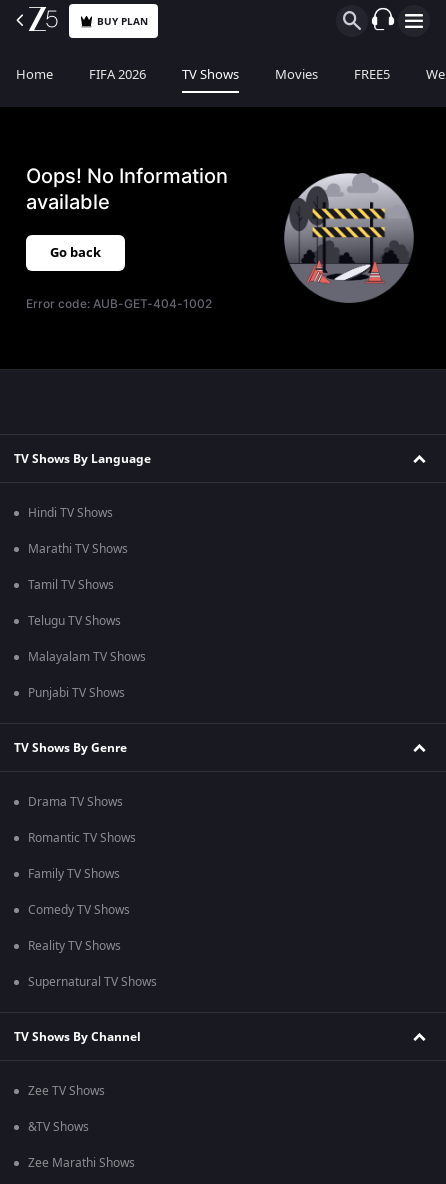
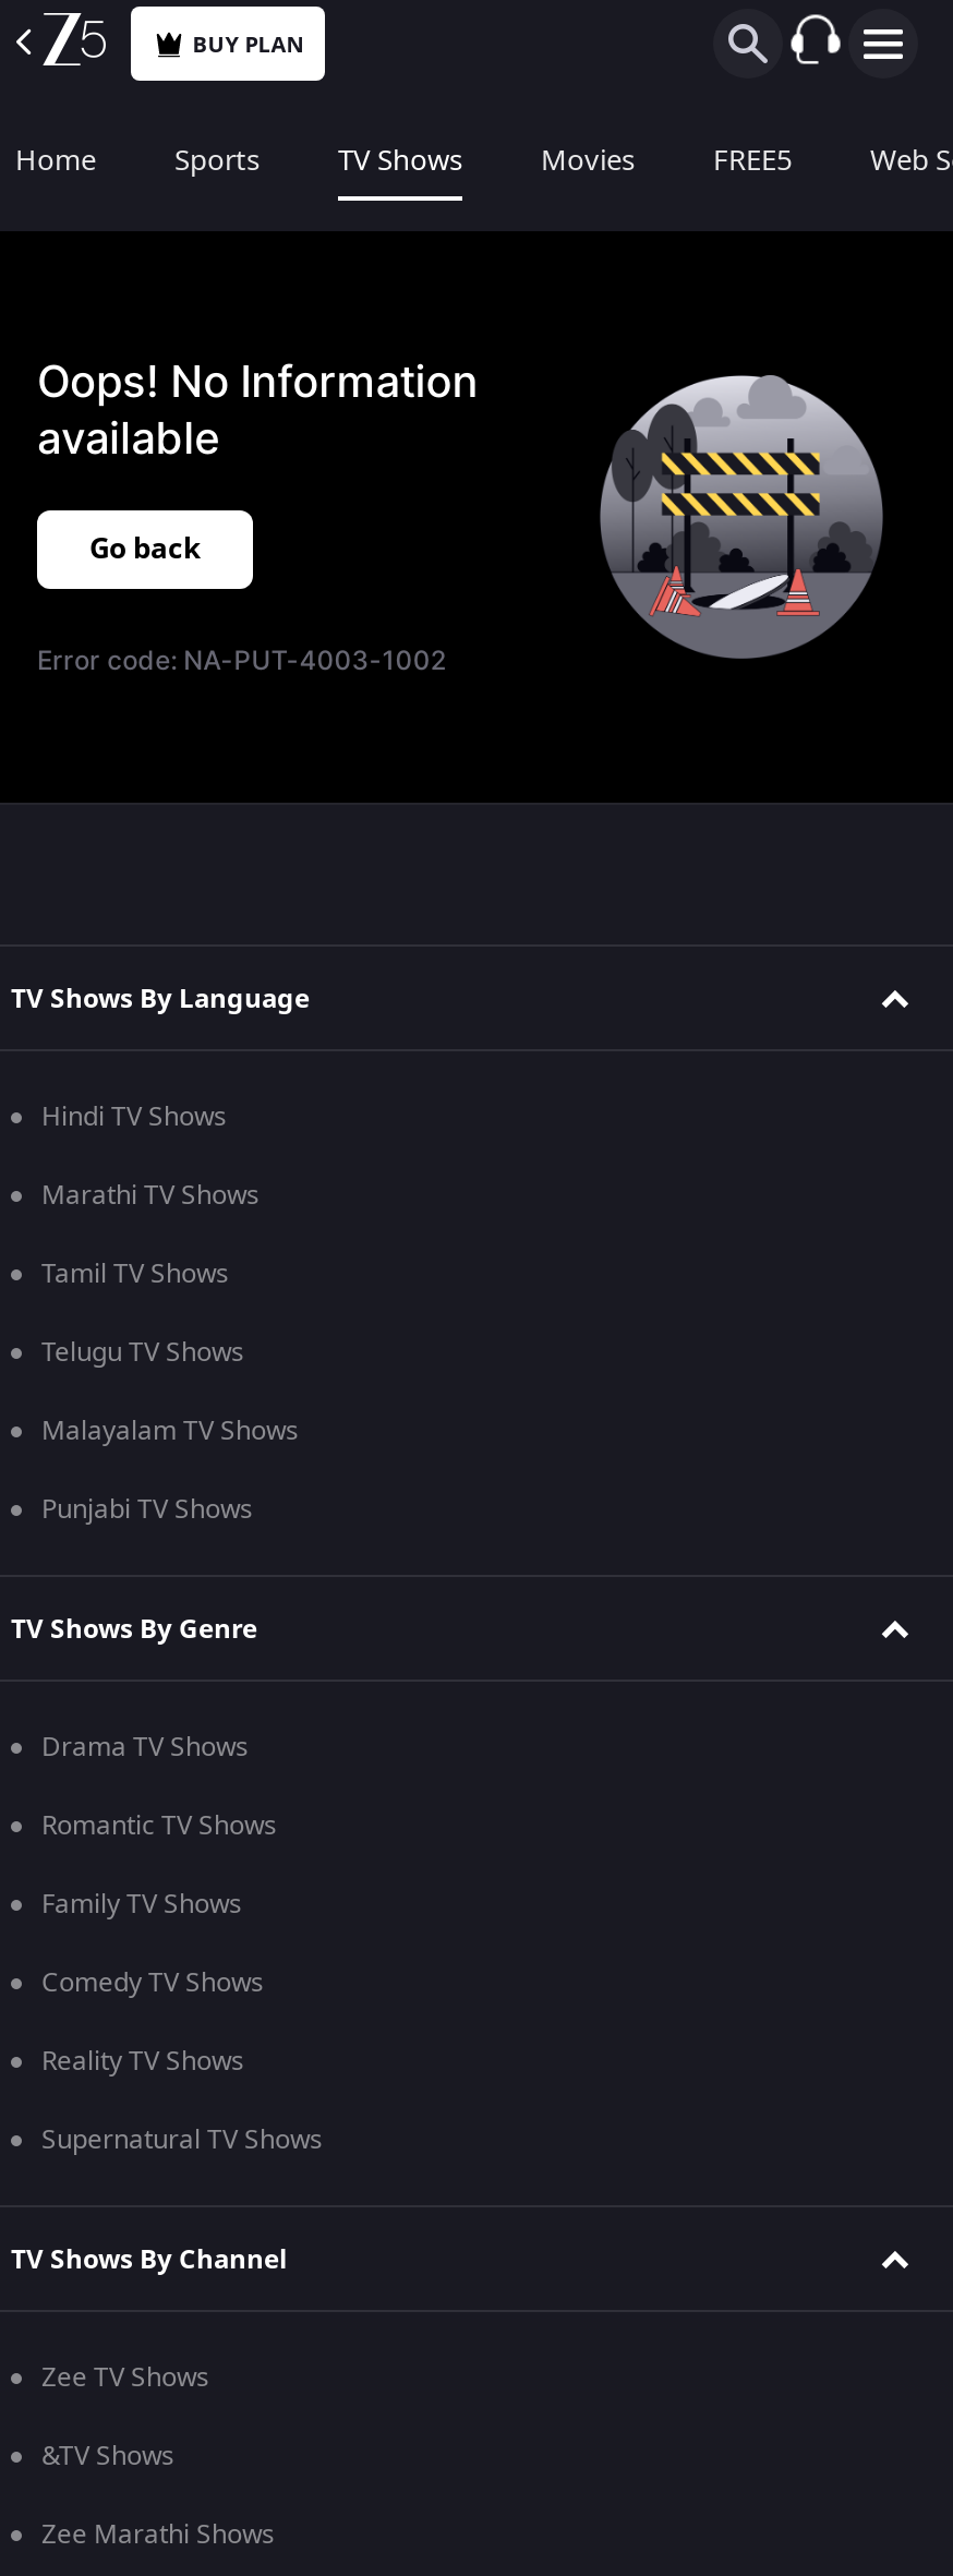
[89,65,146,84] FIFA 2026 -> [174,140,260,181] Sports
[26,296,212,311] Error code: AUB-GET-404-1002 -> [37,643,446,676] Error code: NA-PUT-4003-1002

